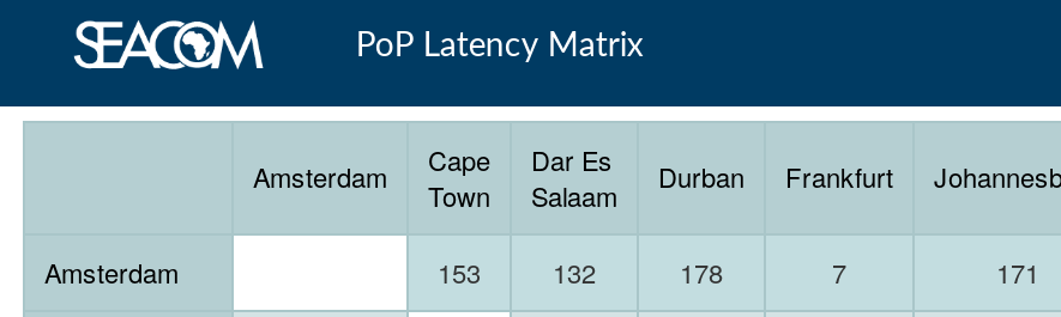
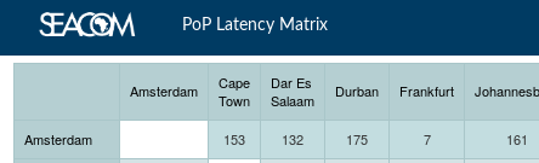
[680,252,723,291] 178 -> [346,129,368,149] 175
[996,252,1039,291] 171 -> [506,129,528,149] 161

